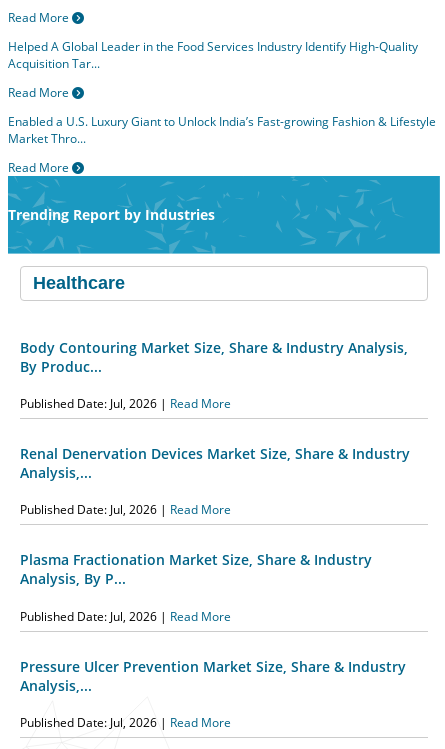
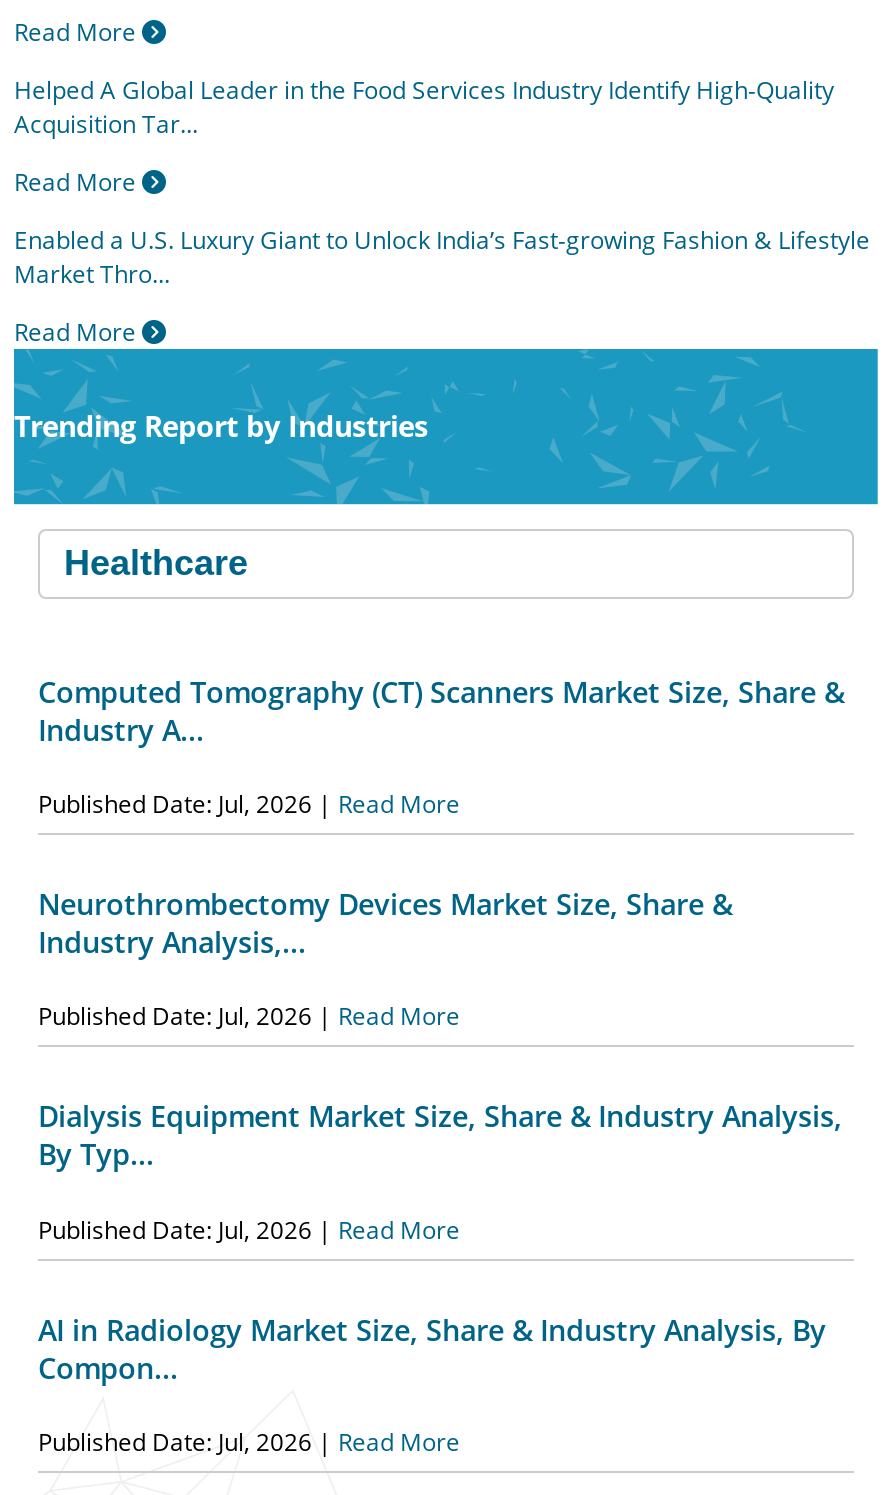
[20,338,408,376] Body Contouring Market Size, Share & Industry Analysis, | By Produc... -> [38,673,844,749] Computed Tomography (CT) Scanners Market Size, Share & | Industry A...
[20,444,410,482] Renal Denervation Devices Market Size, Share & Industry | Analysis,... -> [38,885,732,961] Neurothrombectomy Devices Market Size, Share & | Industry Analysis,...
[20,550,372,588] Plasma Fractionation Market Size, Share & Industry | Analysis, By P... -> [38,1098,842,1174] Dialysis Equipment Market Size, Share & Industry Analysis, | By Typ...
[20,657,406,695] Pressure Ulcer Prevention Market Size, Share & Industry | Analysis,... -> [38,1310,826,1386] AI in Radiology Market Size, Share & Industry Analysis, By | Compon...

